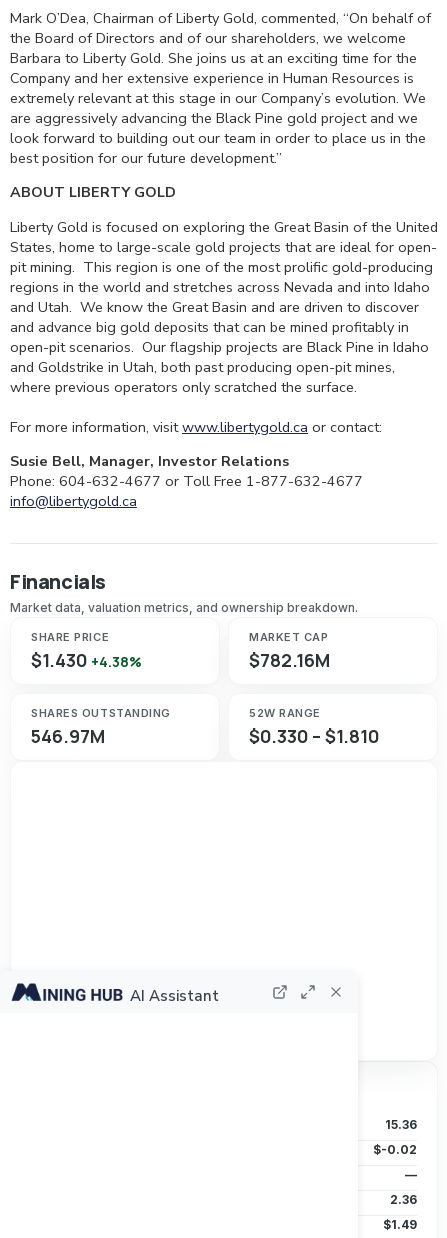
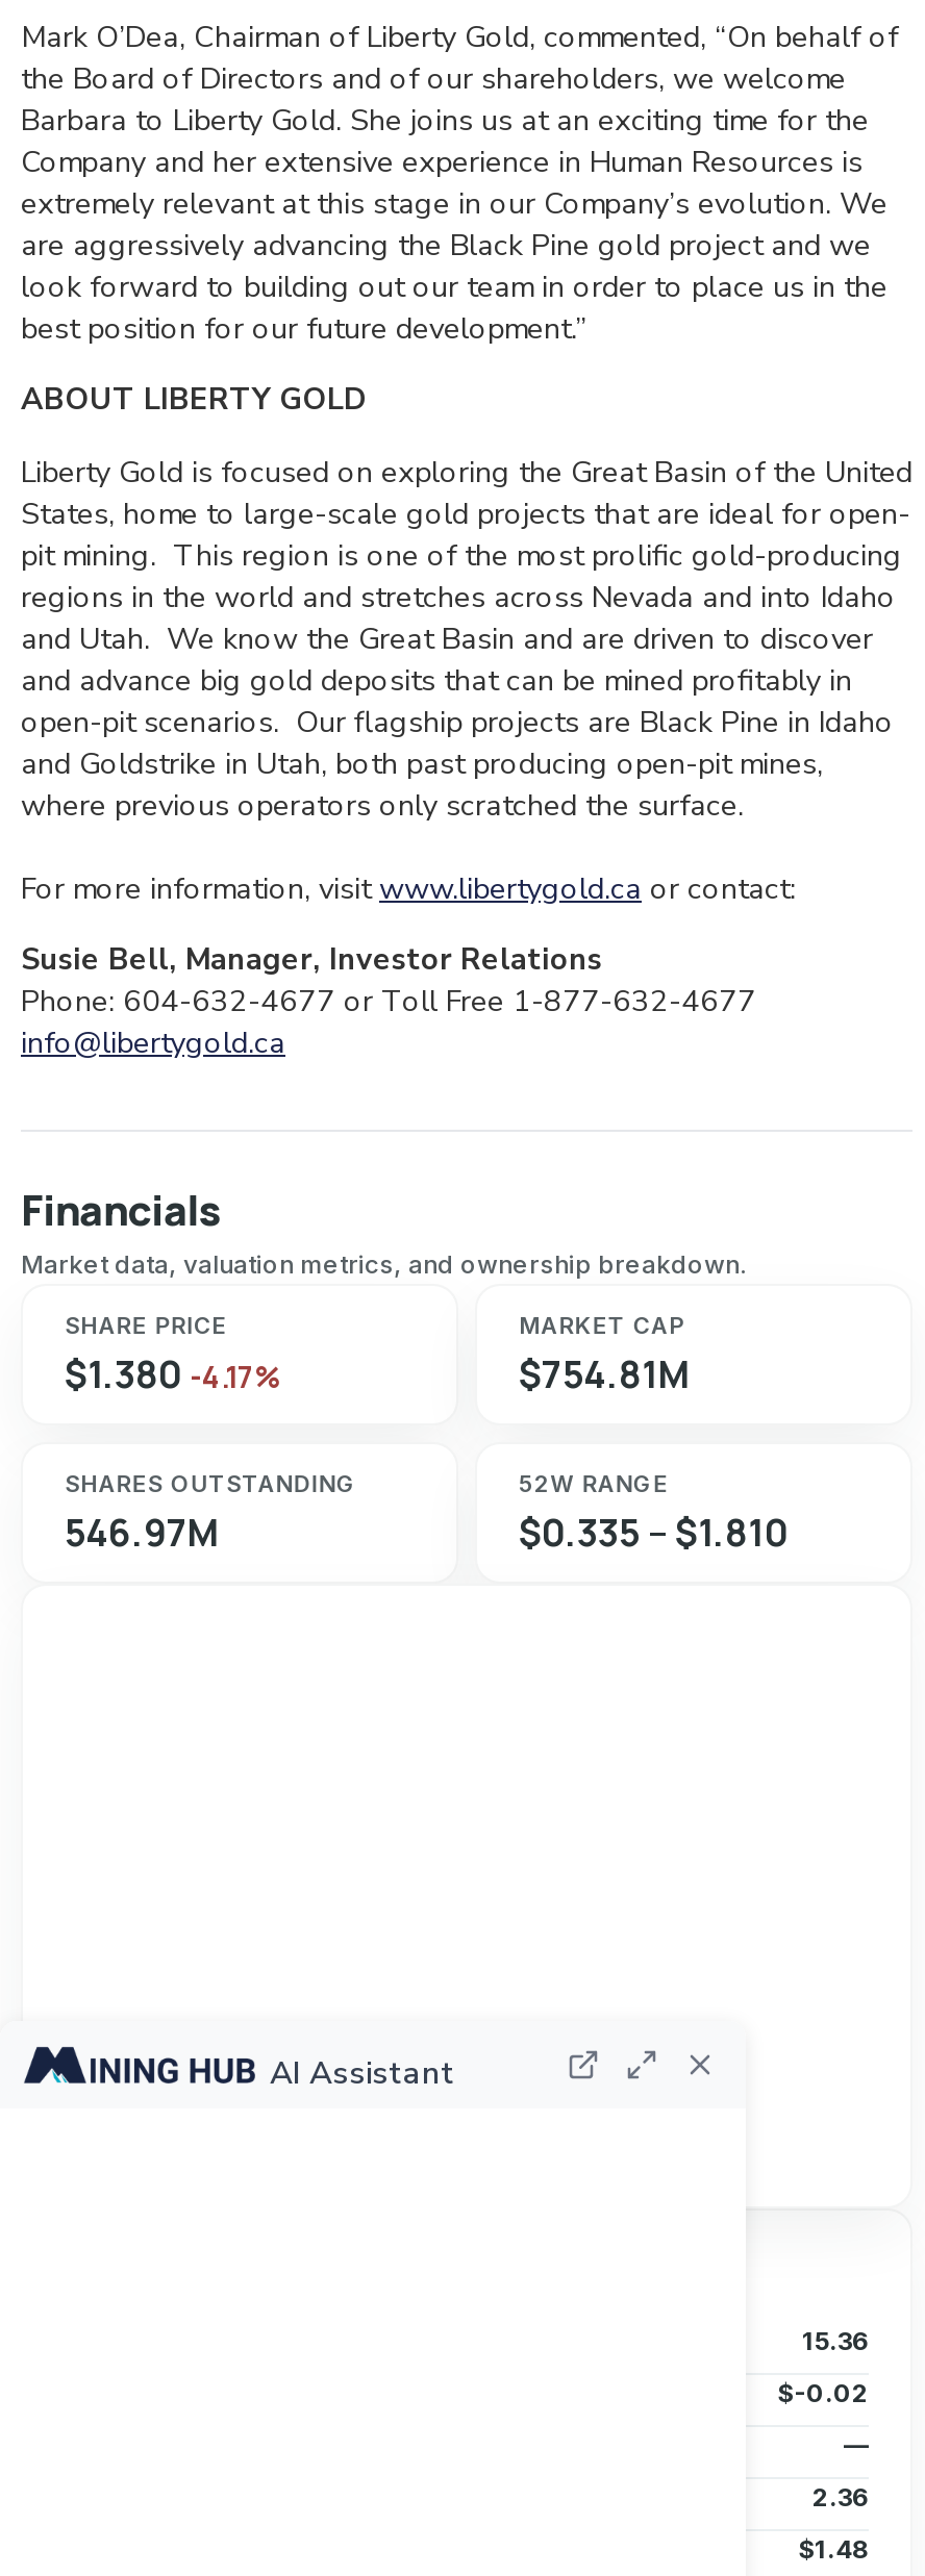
[31,648,142,672] $1.430 +4.38% -> [65,1348,281,1398] $1.380 -4.17%
[249,648,330,672] $782.16M -> [519,1348,690,1398] $754.81M
[249,724,379,748] $0.330 – $1.810 -> [519,1507,787,1557] $0.335 – $1.810
[383,1216,417,1231] $1.49 -> [798,2532,869,2564] $1.48

